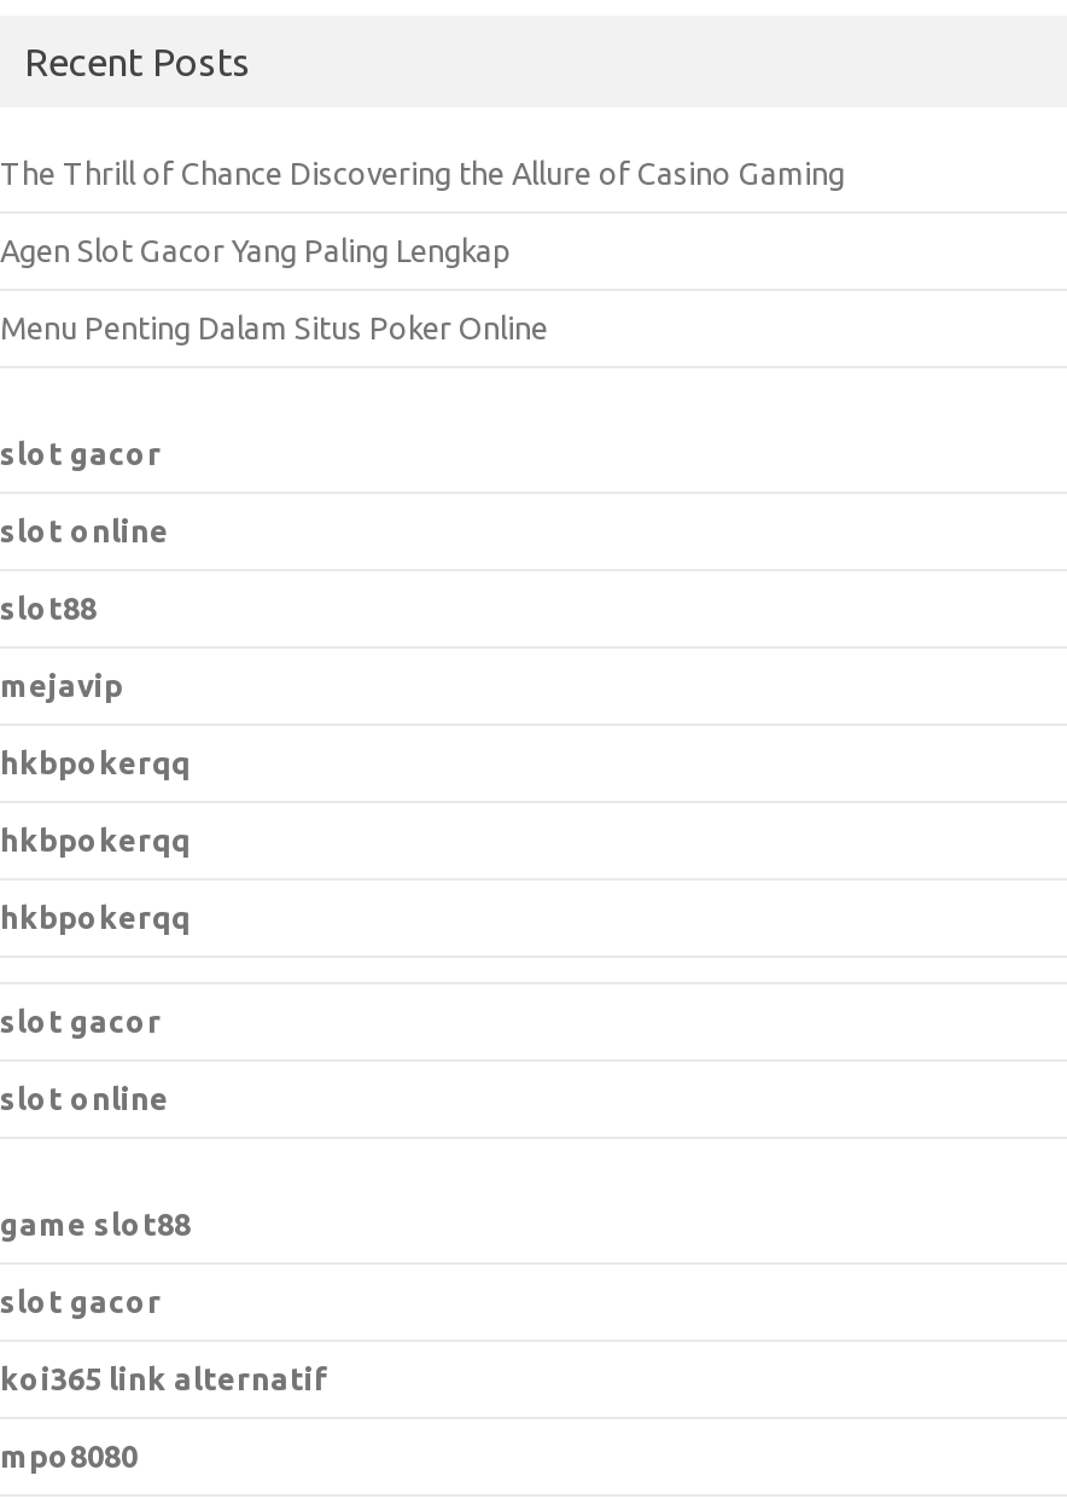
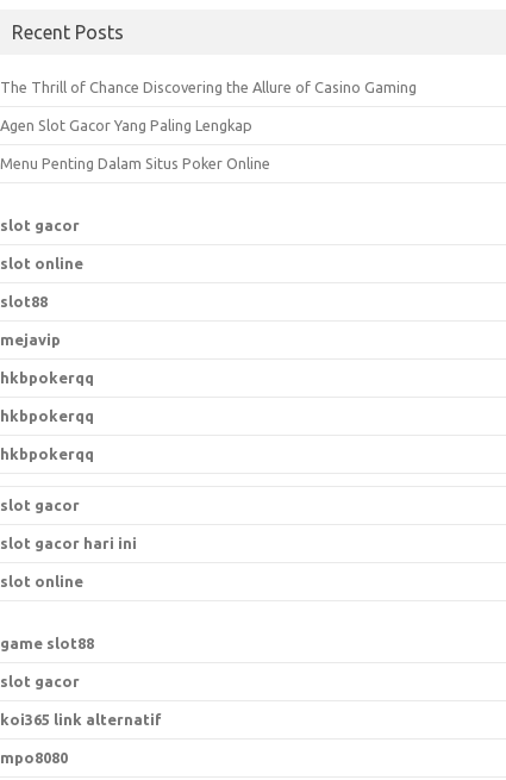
none -> [0,535,137,551] slot gacor hari ini

